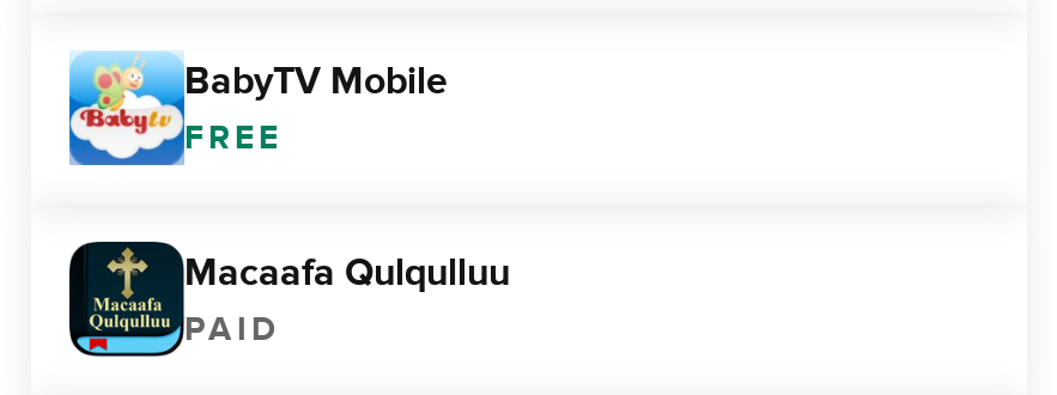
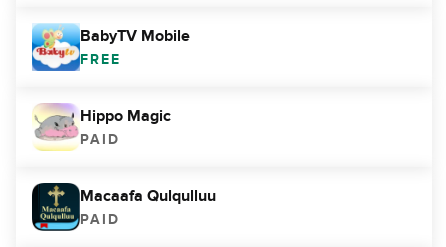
none -> [32,103,171,151] [image] | Hippo Magic | PAID

